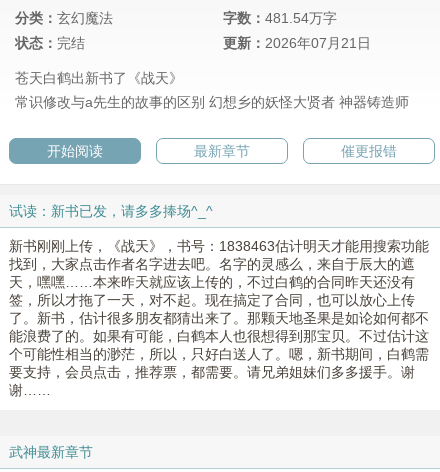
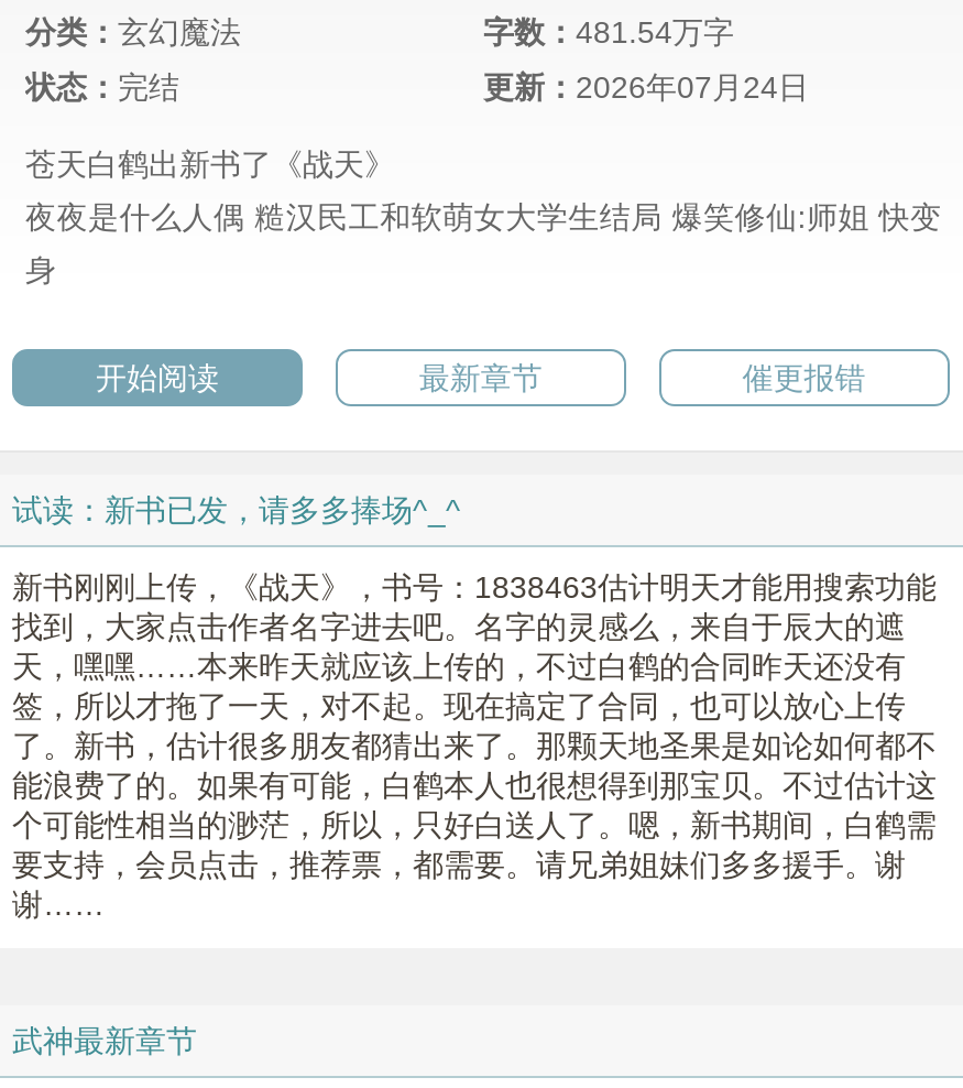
[223,35,371,51] 更新：2026年07月21日 -> [483,70,809,106] 更新：2026年07月24日
[15,94,409,110] 常识修改与a先生的故事的区别 幻想乡的妖怪大贤者 神器铸造师 -> [25,200,941,289] 夜夜是什么人偶 糙汉民工和软萌女大学生结局 爆笑修仙:师姐 快变 | 身

